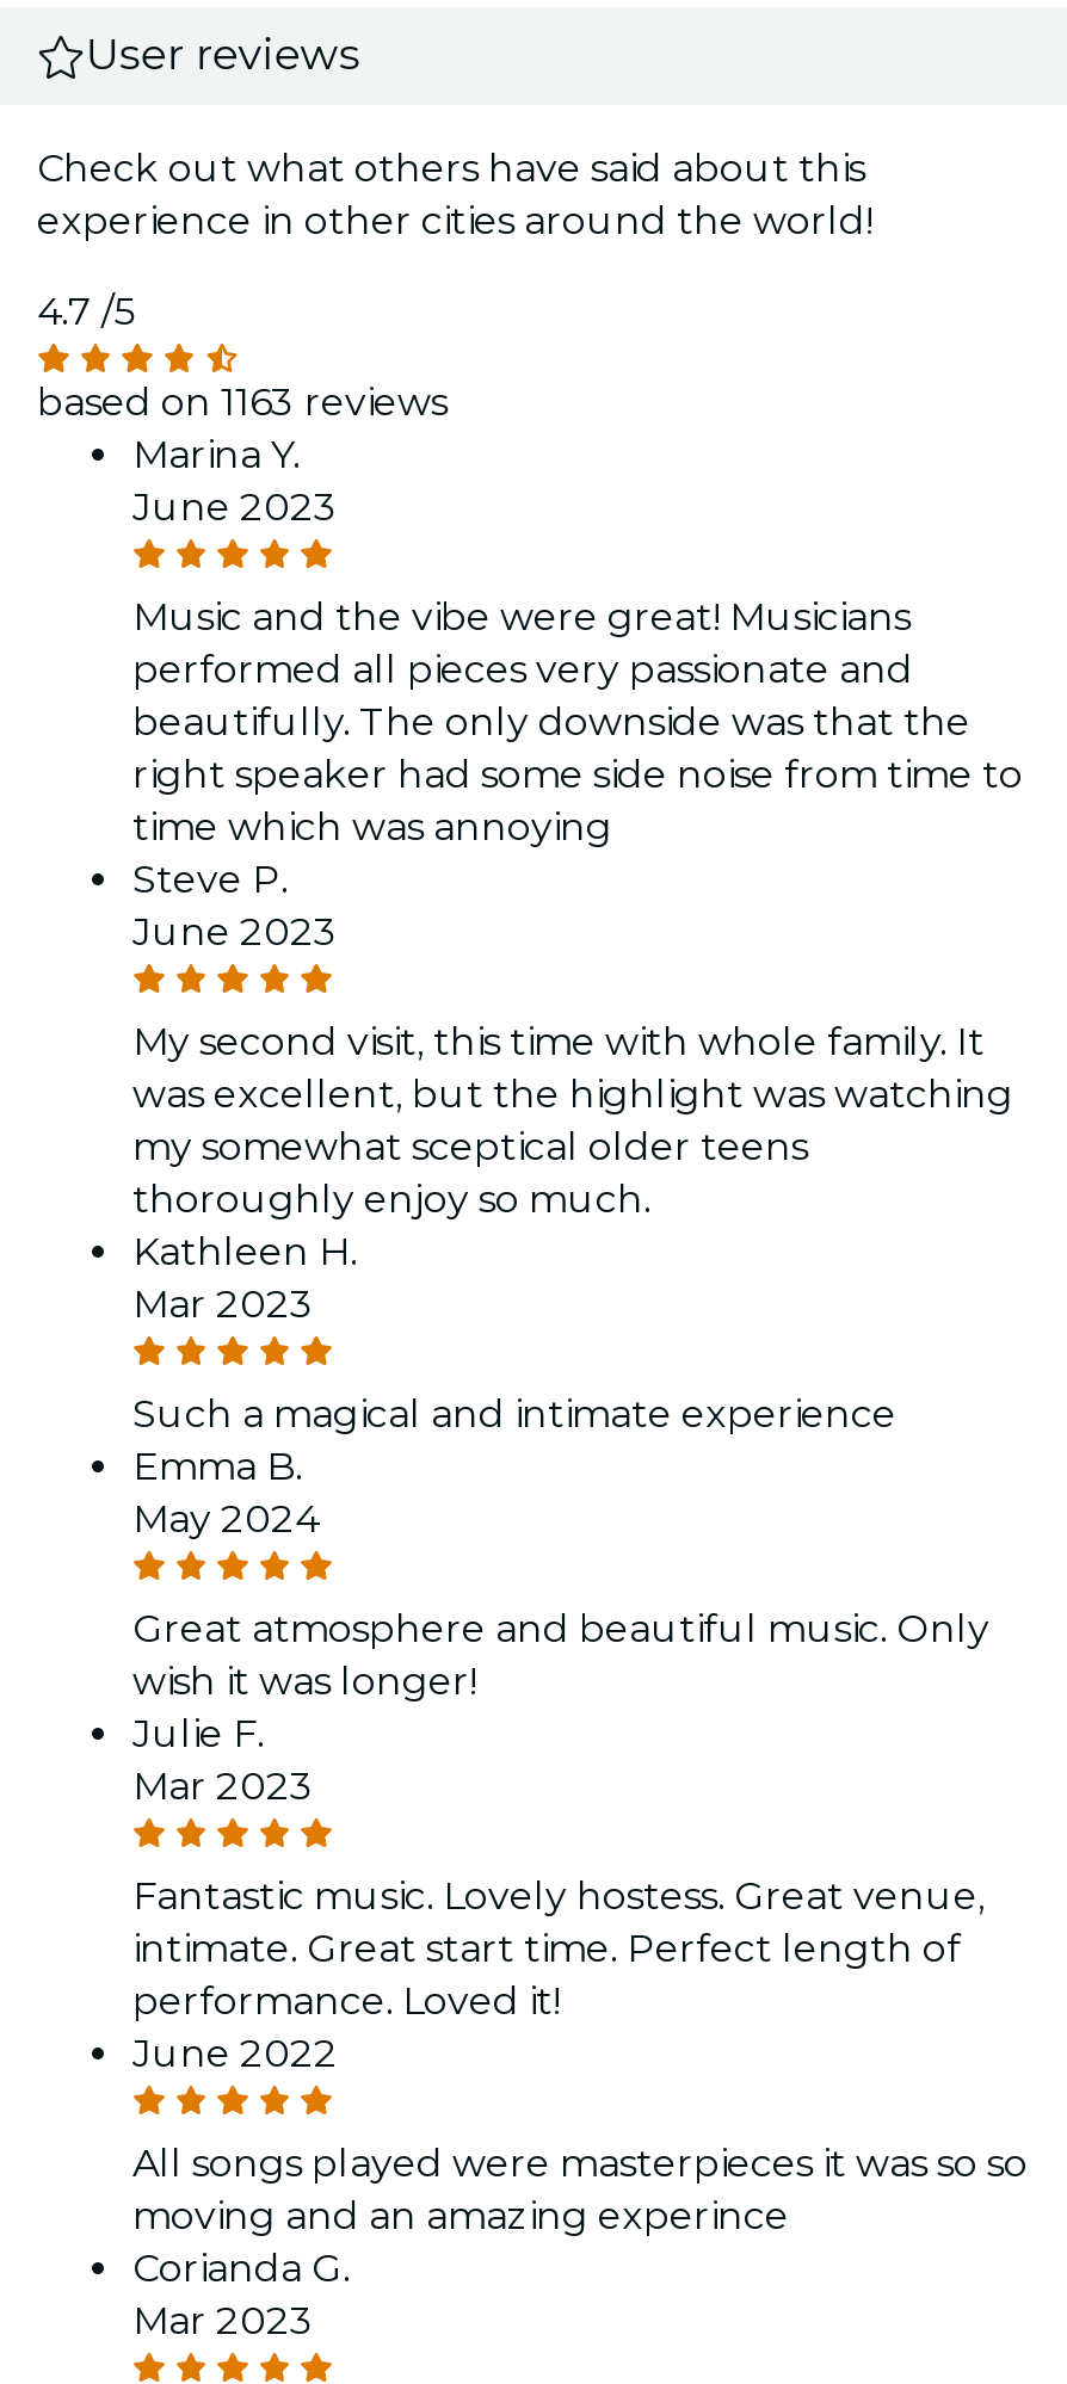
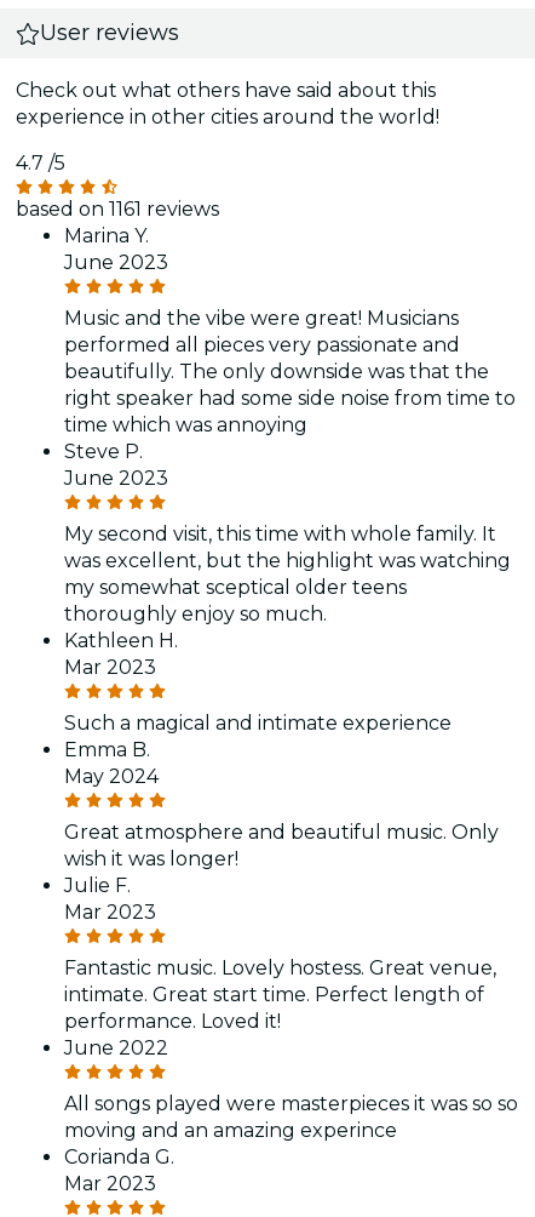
[37,380,448,425] based on 1163 reviews -> [16,198,219,221] based on 1161 reviews

